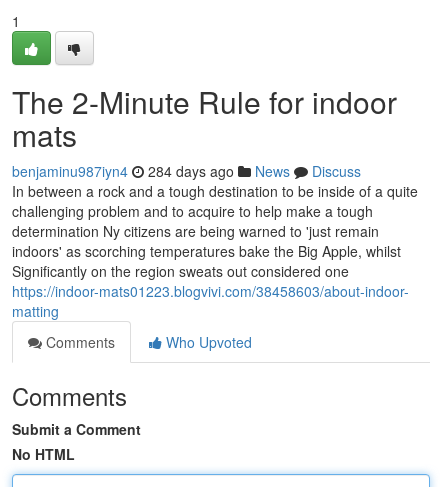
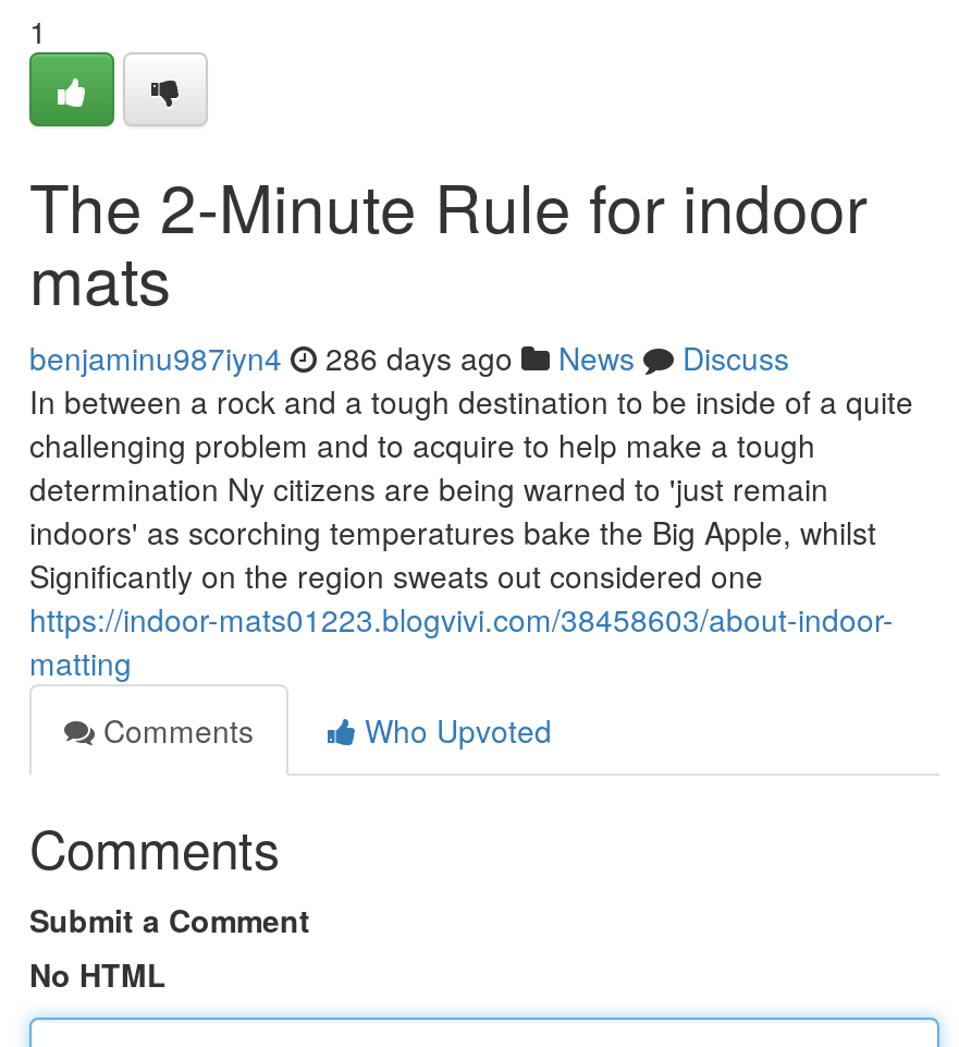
[12,161,361,181] benjaminu987iyn4 284 days ago News Discuss -> [29,336,789,379] benjaminu987iyn4 286 days ago News Discuss

